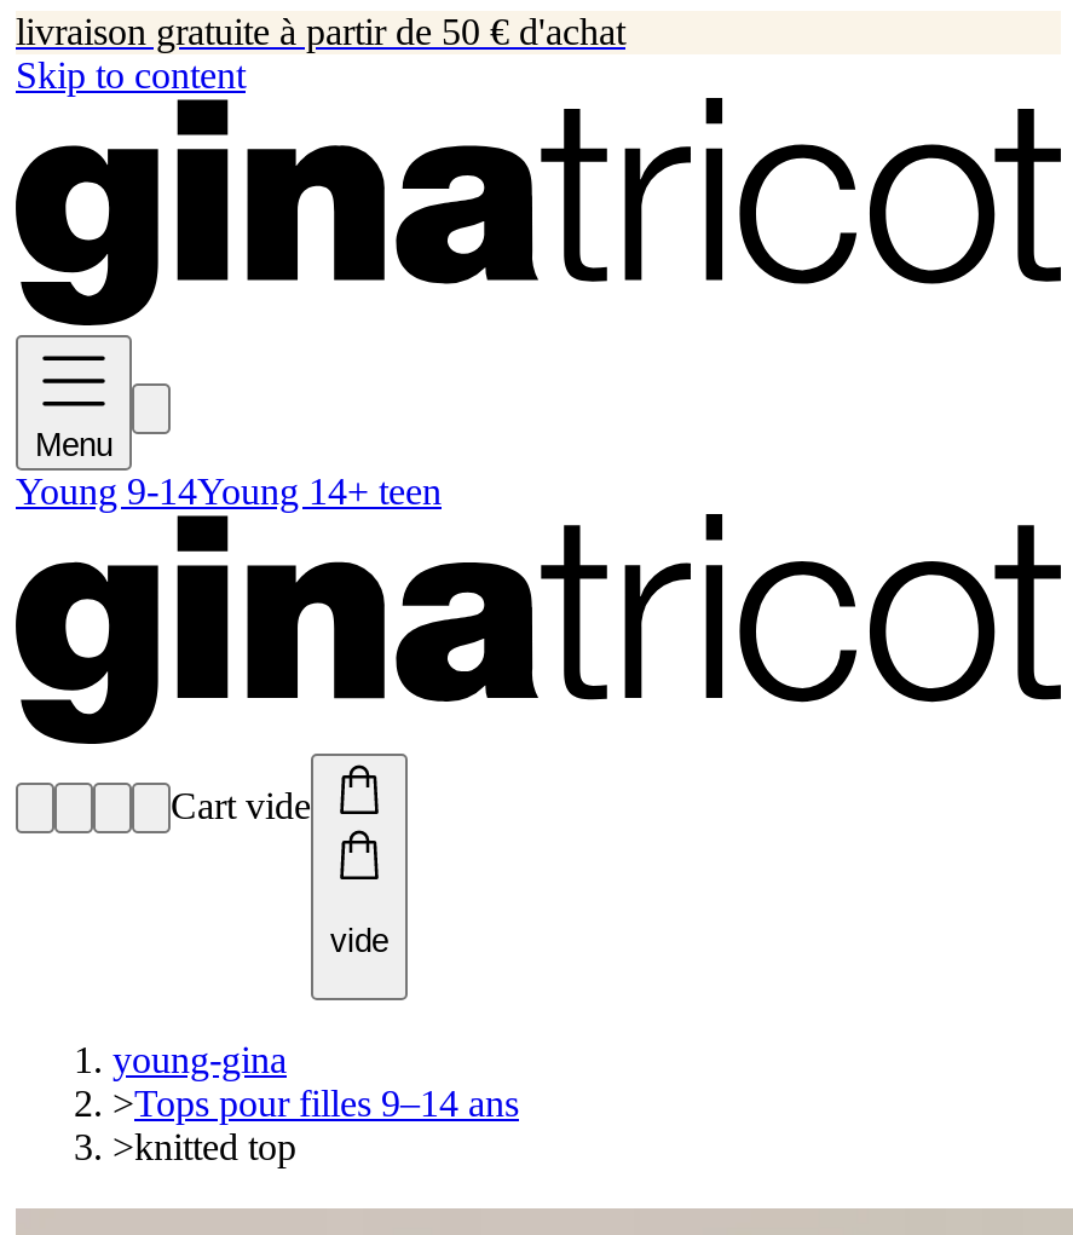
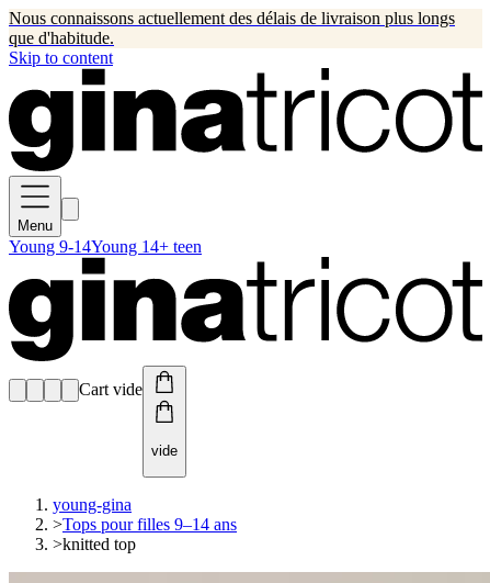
[16,11,625,52] livraison gratuite à partir de 50 € d'achat -> [9,9,455,47] Nous connaissons actuellement des délais de livraison plus longs | que d'habitude.

